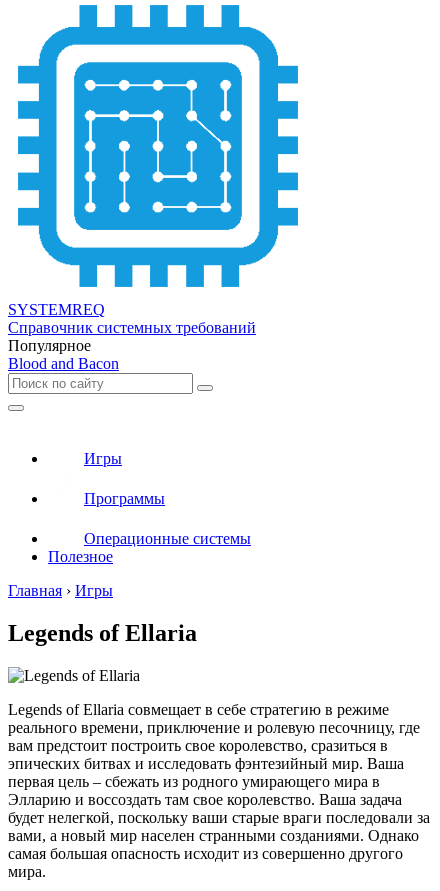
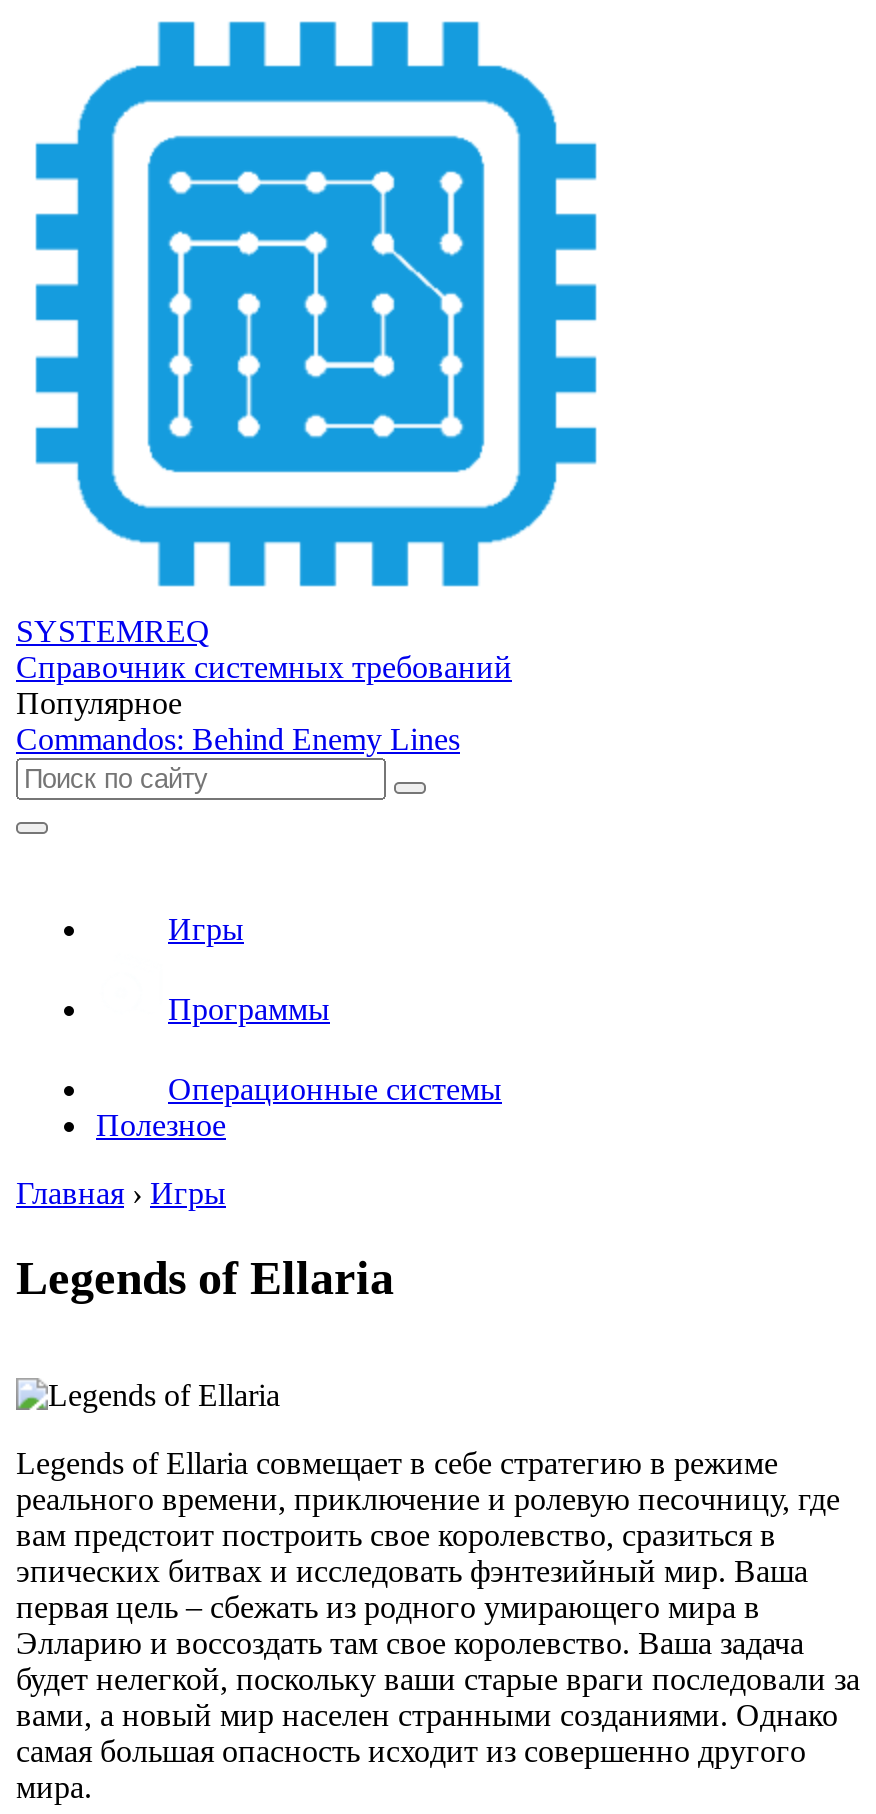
[8,355,119,372] Blood and Bacon -> [16,722,460,756] Commandos: Behind Enemy Lines

